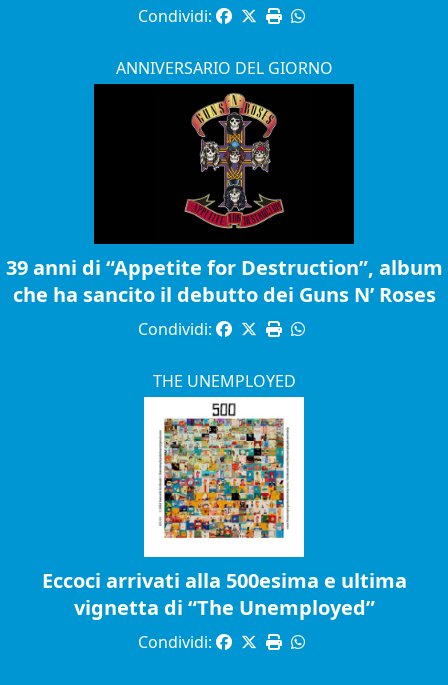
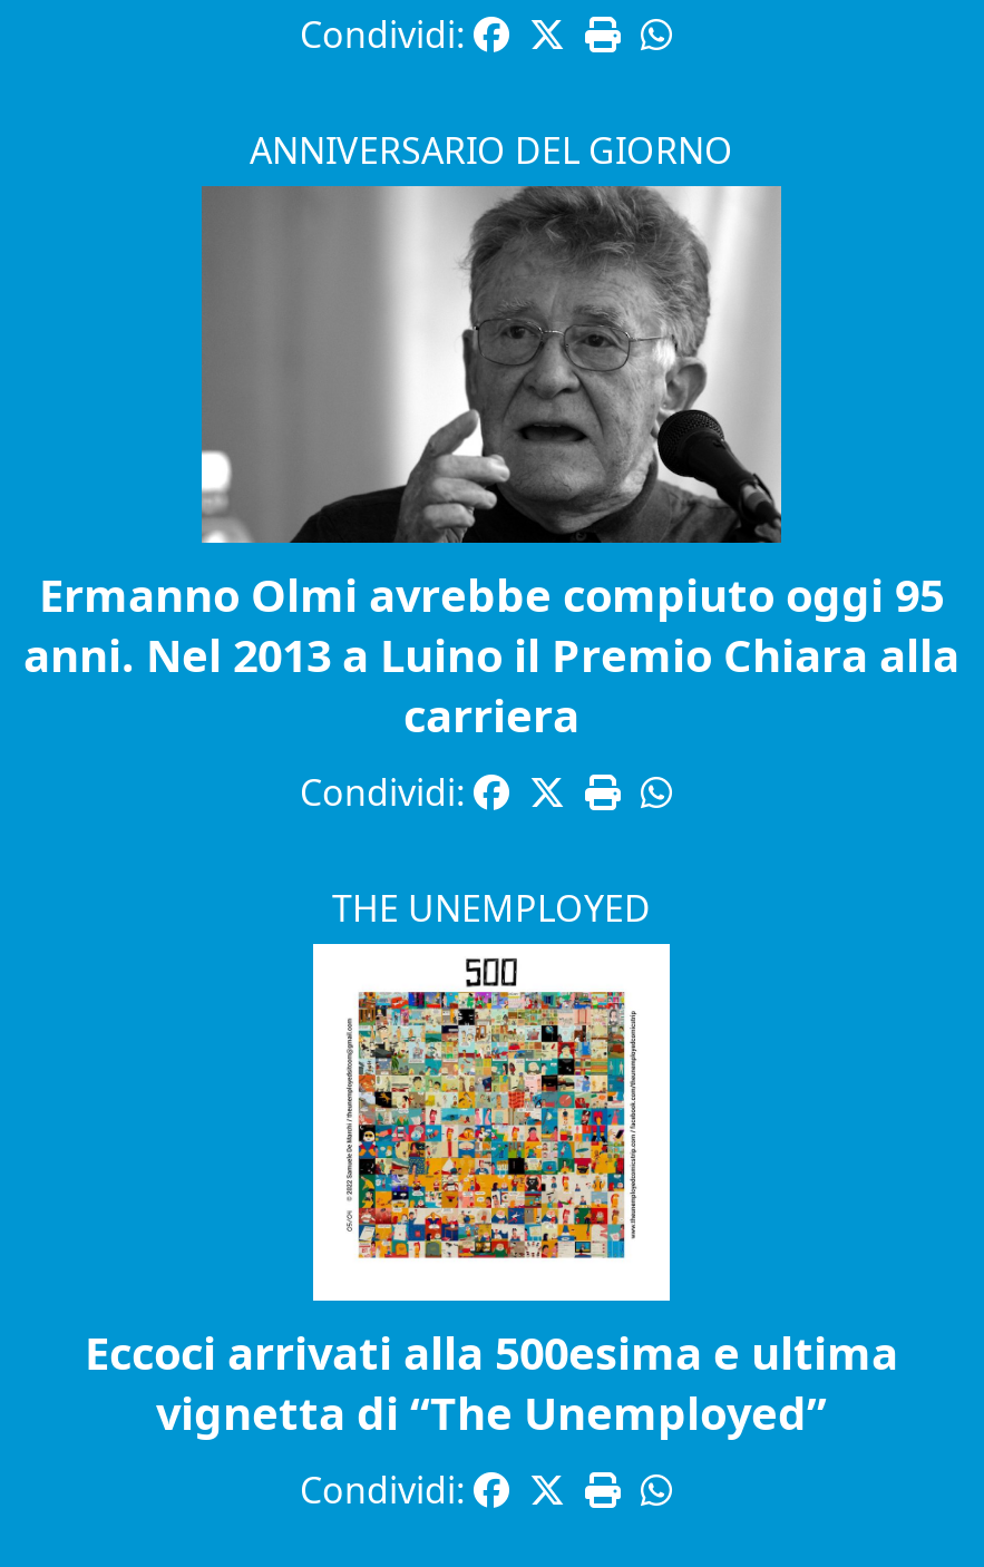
[5,83,442,308] [image] | 39 anni di “Appetite for Destruction”, album | che ha sancito il debutto dei Guns N’ Roses -> [23,184,959,746] [image] | Ermanno Olmi avrebbe compiuto oggi 95 | anni. Nel 2013 a Luino il Premio Chiara alla | carriera

